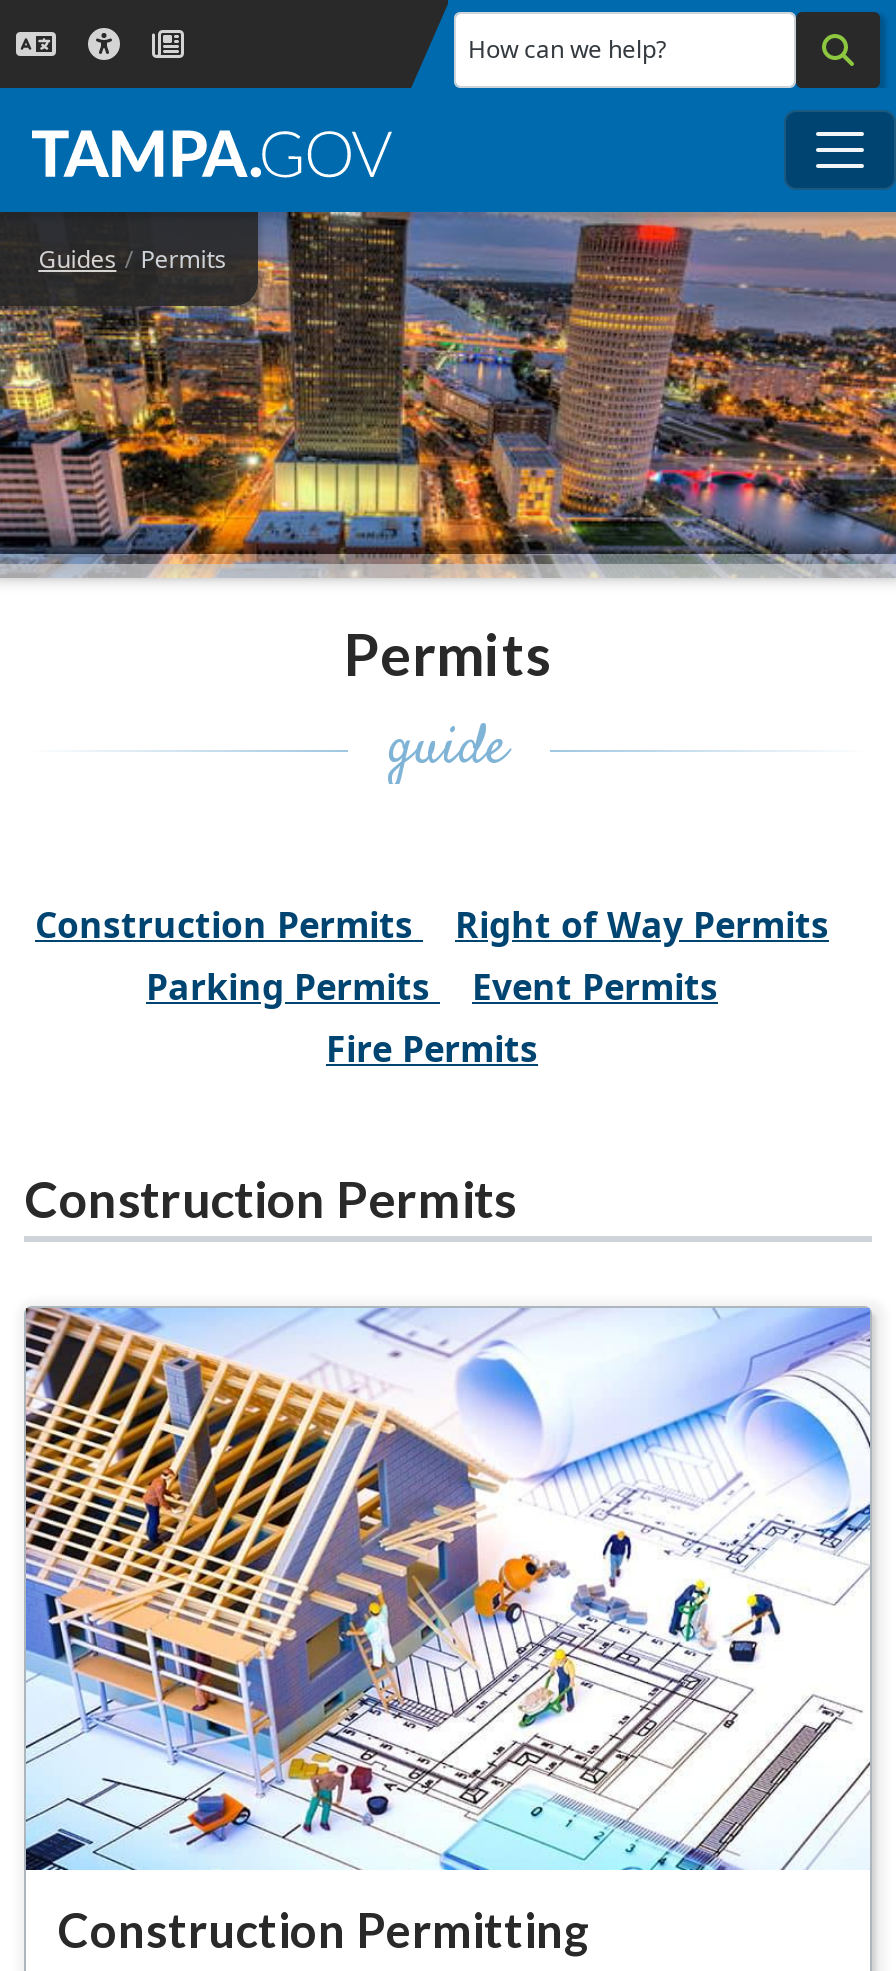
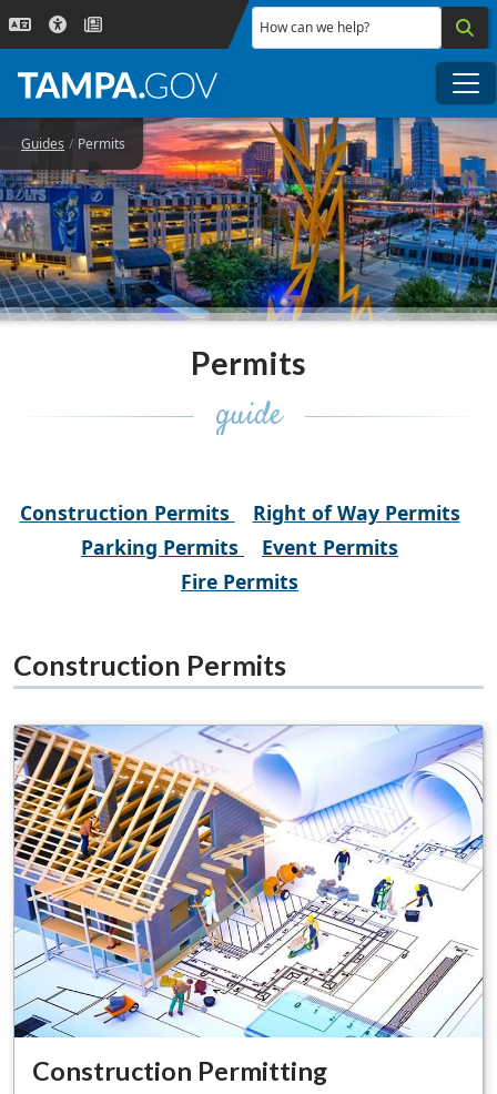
[6,210,890,578] [image] -> [3,117,494,321] [image]

